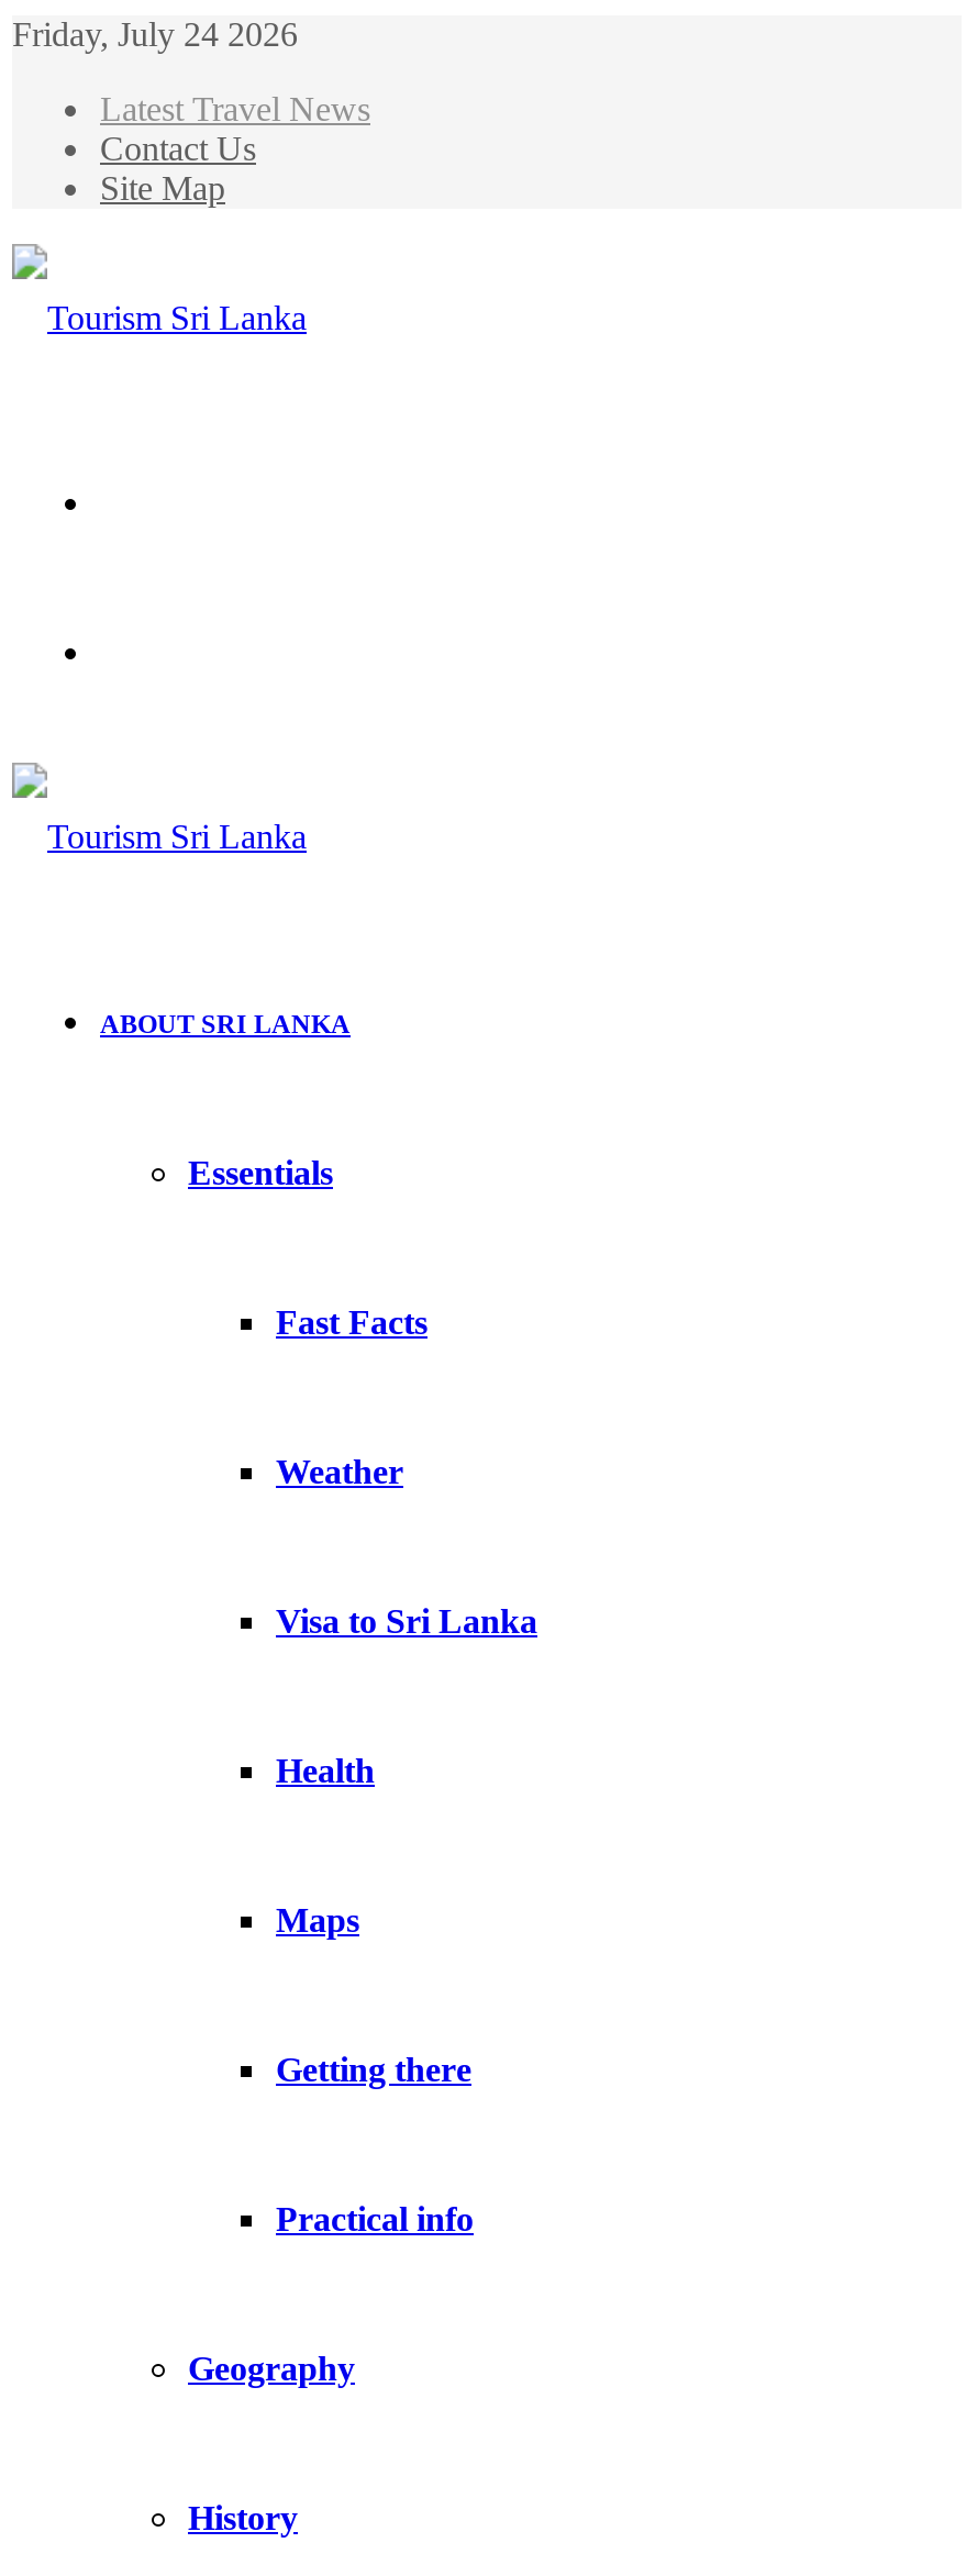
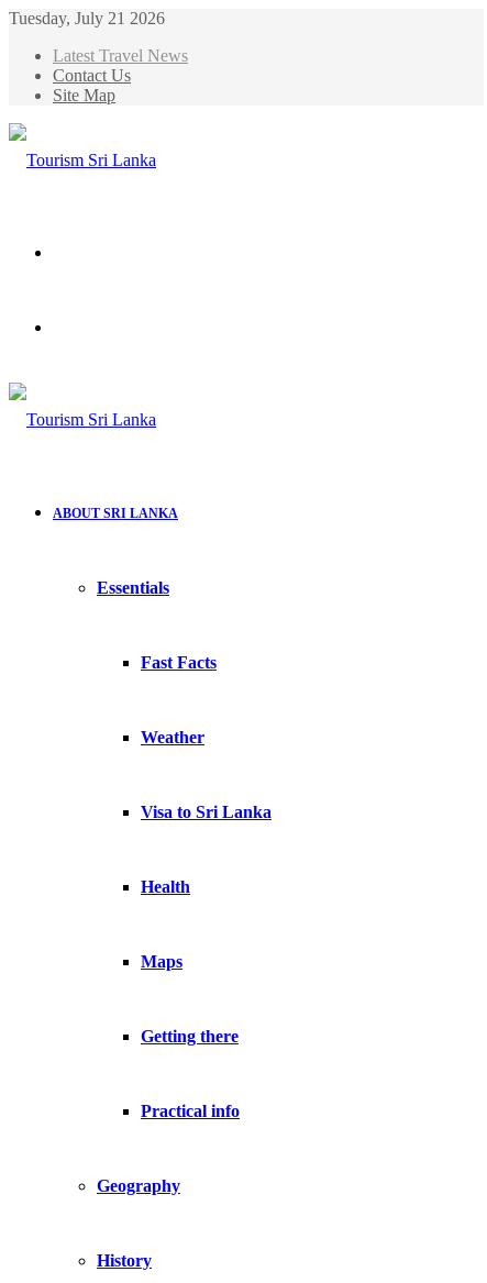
[12,15,298,53] Friday, July 24 2026 -> [9,9,165,27] Tuesday, July 21 2026

